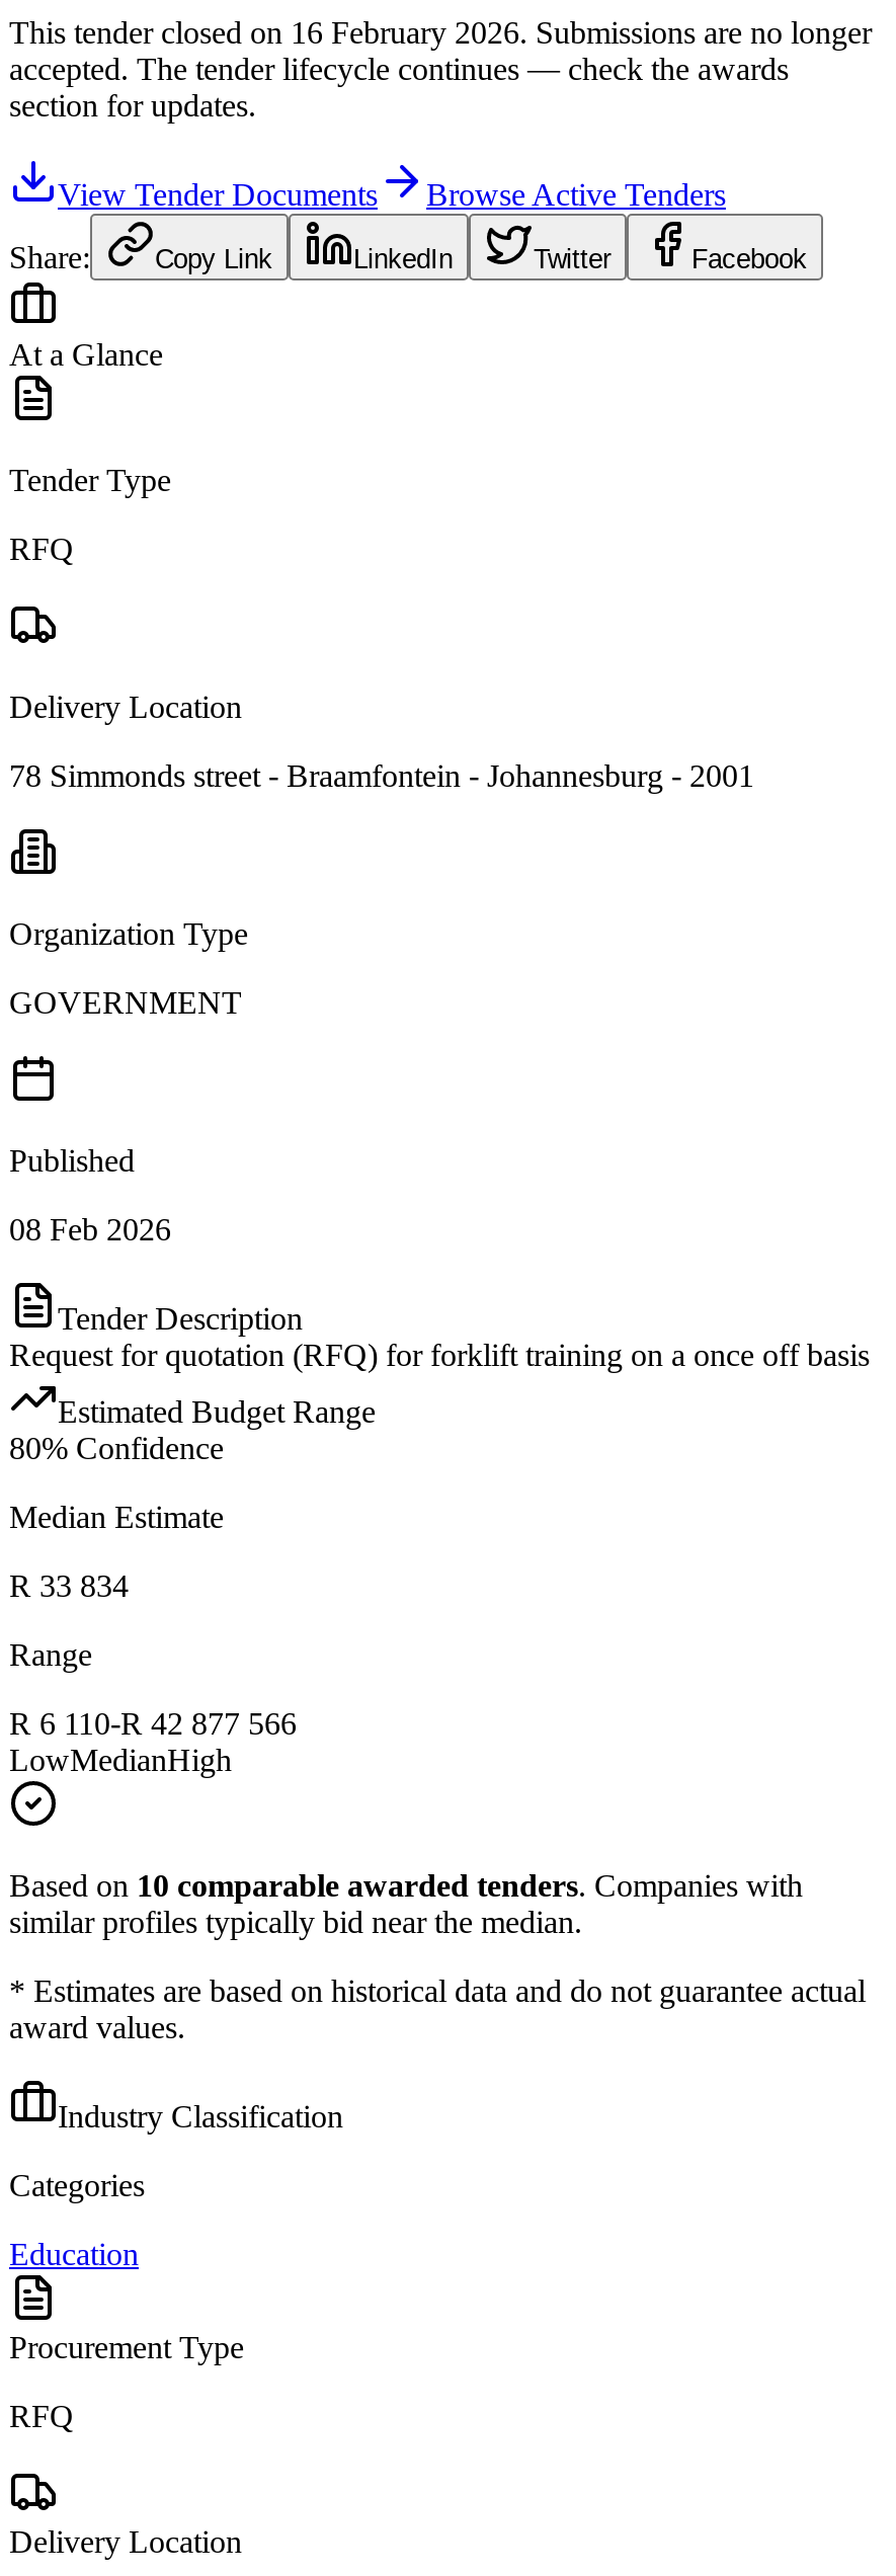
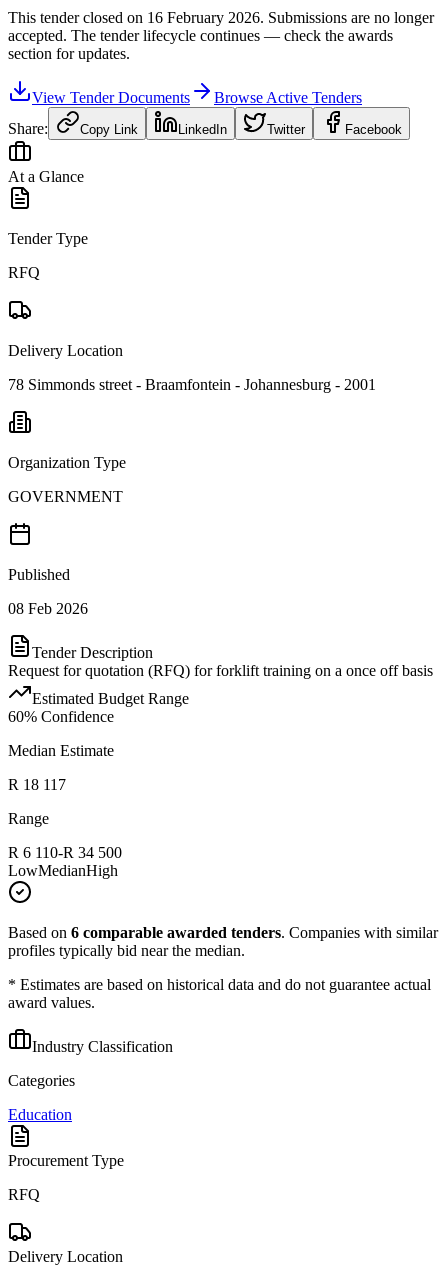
[9,1431,224,1465] 80% Confidence -> [8,708,114,725] 60% Confidence
[9,1568,129,1603] R 33 834 -> [8,776,66,793] R 18 117
[9,1706,297,1740] R 6 110-R 42 877 566 -> [8,844,122,861] R 6 110-R 34 500
[9,1868,803,1939] Based on 10 comparable awarded tenders. Companies with | similar profiles typically bid near the median. -> [8,924,438,959] Based on 6 comparable awarded tenders. Companies with similar | profiles typically bid near the median.

